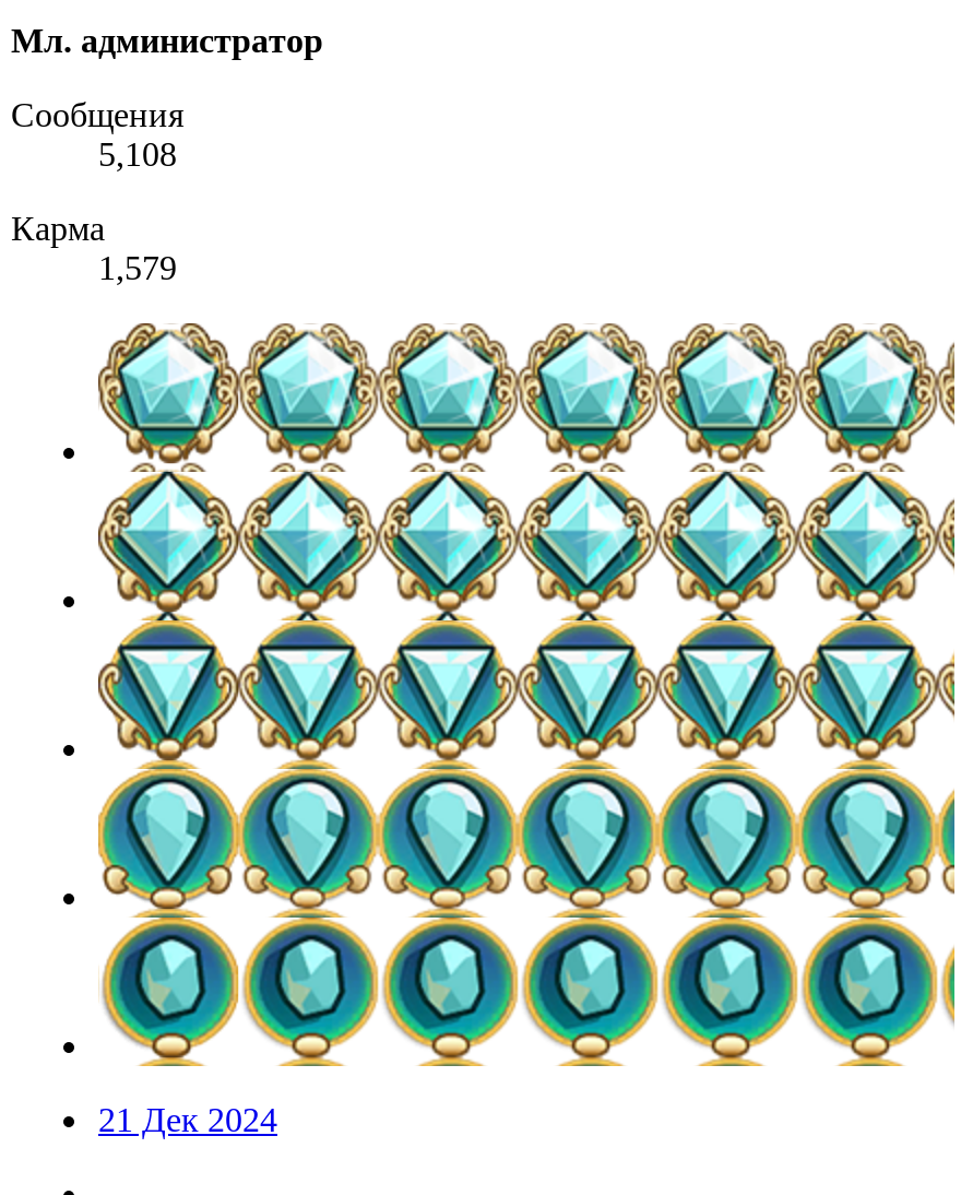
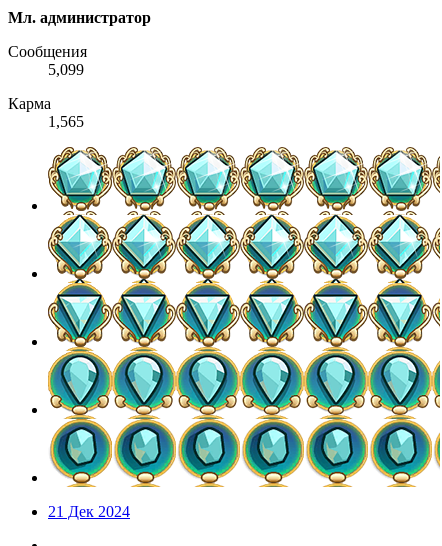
[98,137,177,174] 5,108 -> [48,61,84,78] 5,099
[98,250,177,287] 1,579 -> [48,113,84,130] 1,565

